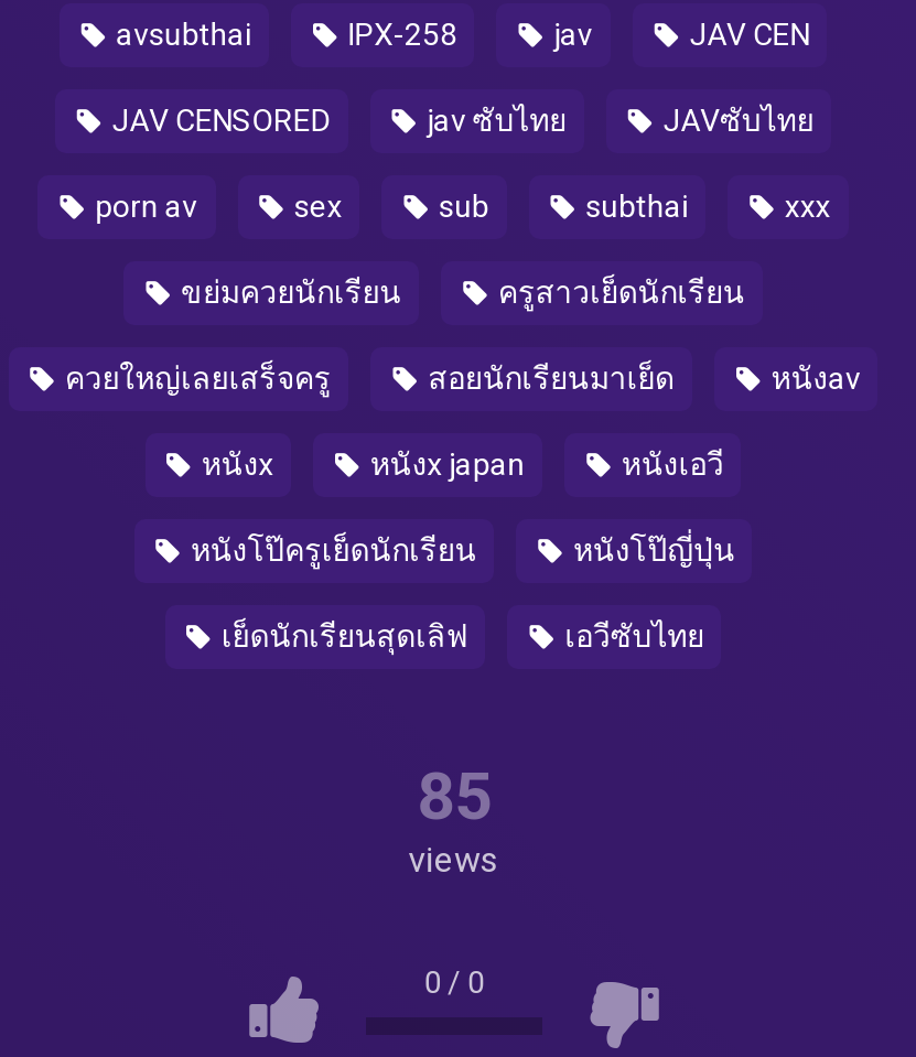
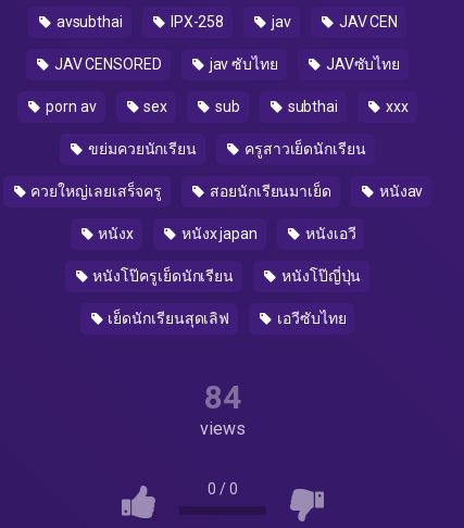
[417,757,491,834] 85 -> [204,378,241,416] 84

